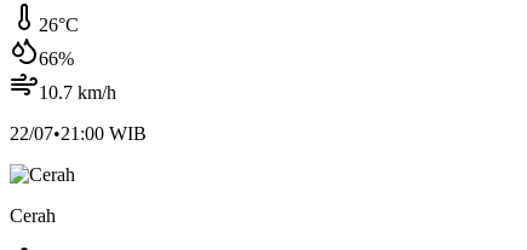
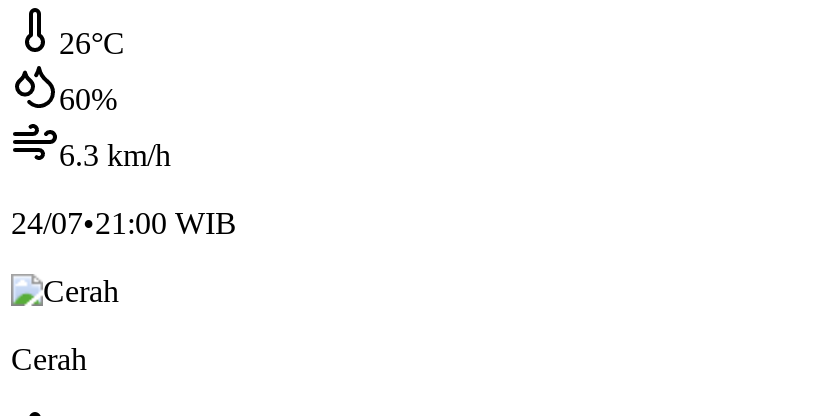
[39,49,74,69] 66% -> [59,83,117,117] 60%
[39,83,116,103] 10.7 km/h -> [59,139,171,173] 6.3 km/h
[10,124,147,144] 22/07•21:00 WIB -> [11,207,237,241] 24/07•21:00 WIB

